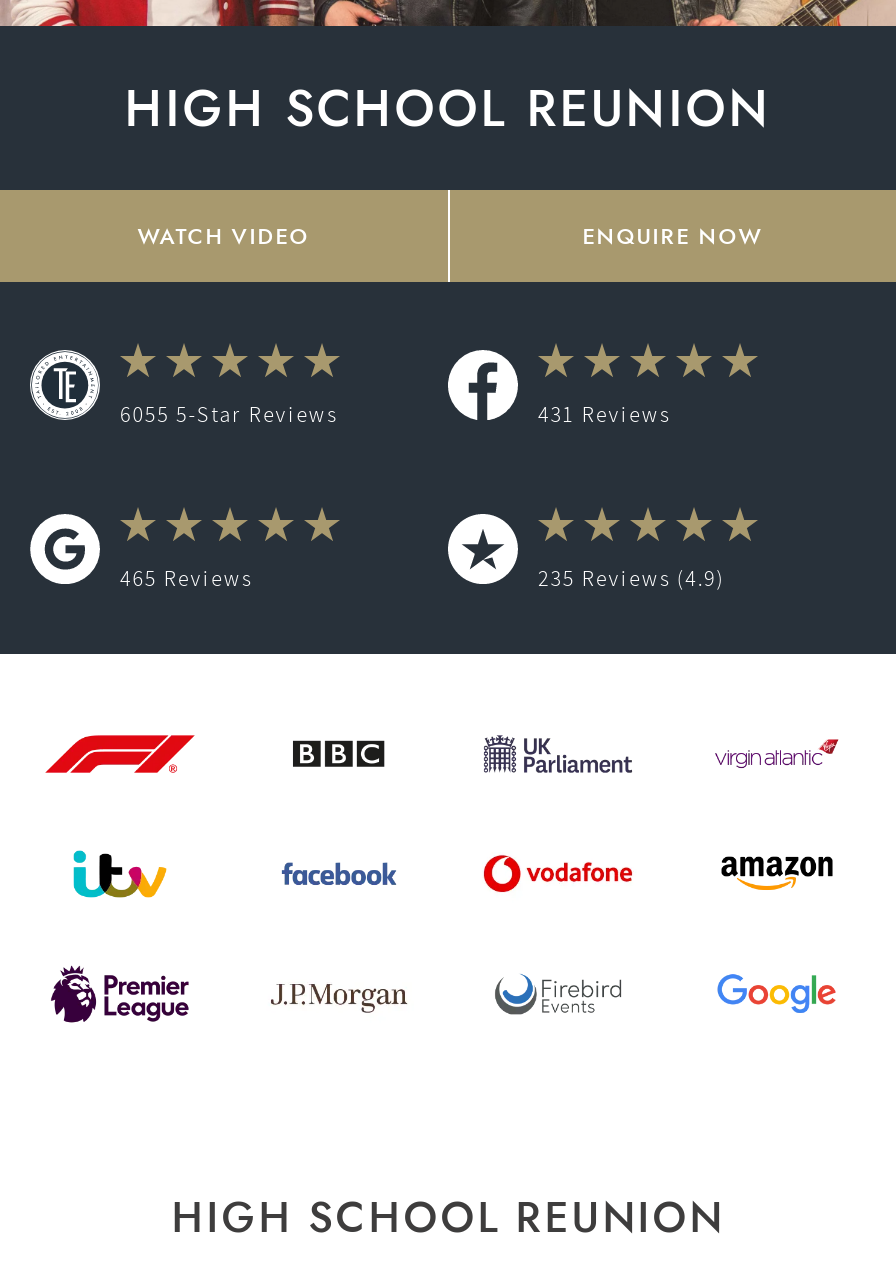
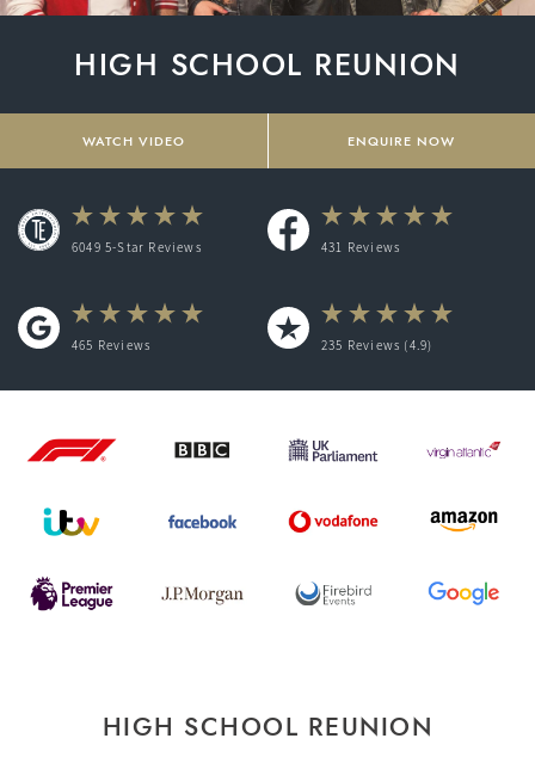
[120,399,338,427] 6055 5-Star Reviews -> [72,238,202,255] 6049 5-Star Reviews

